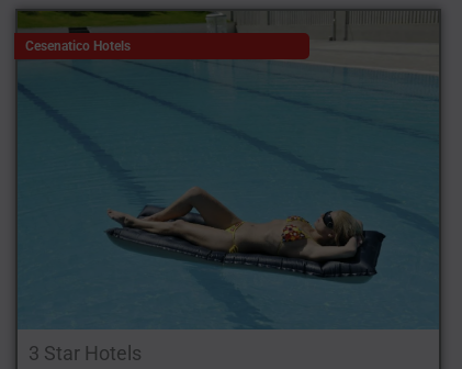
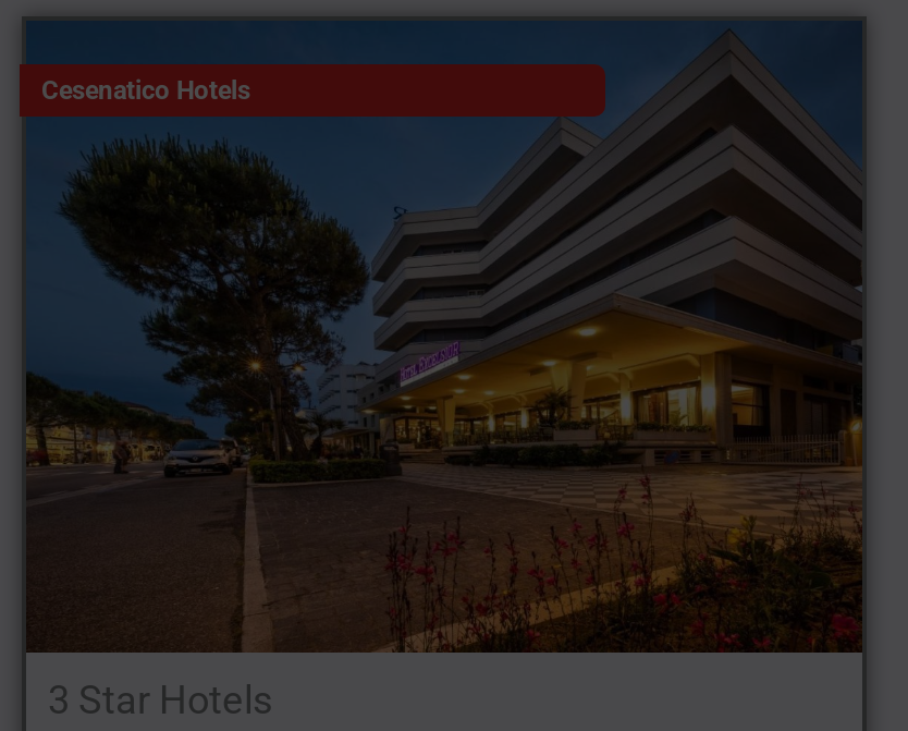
[16,10,439,331] [image] -> [24,19,864,655] [image]

